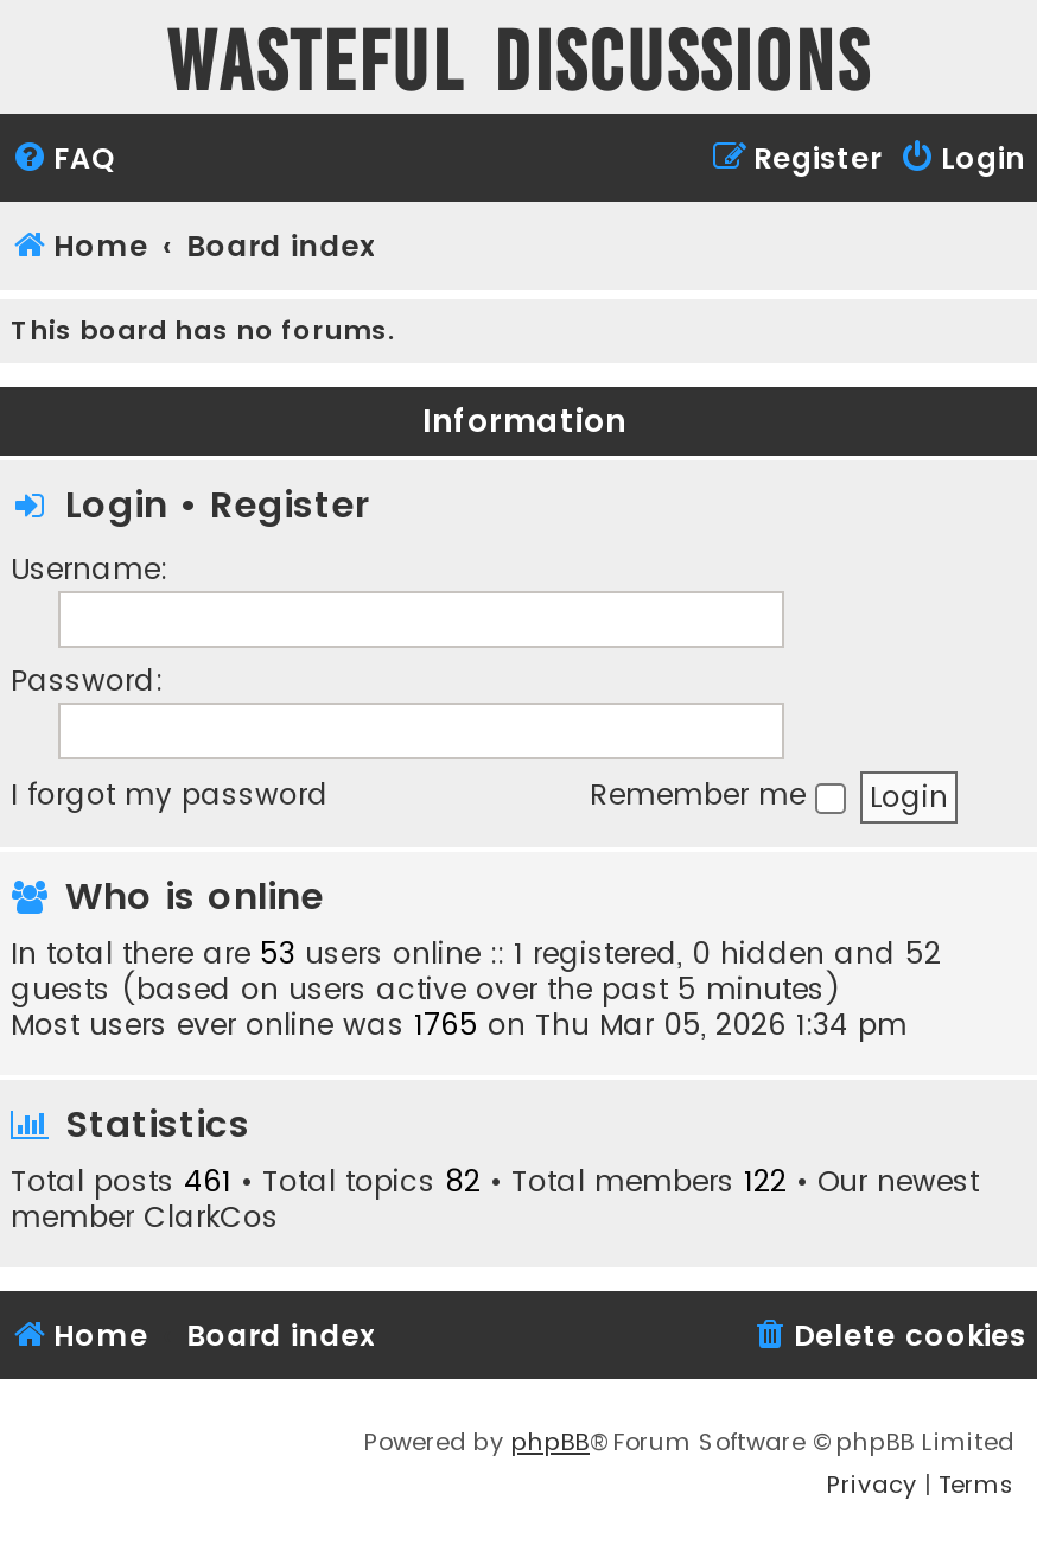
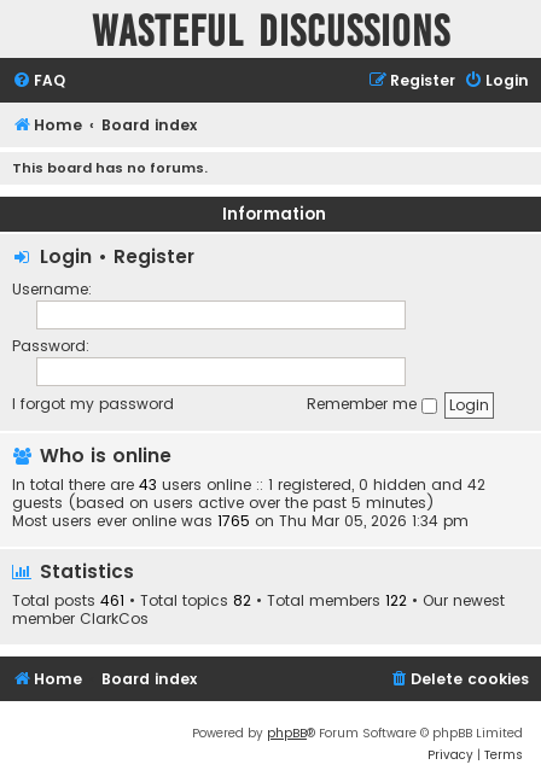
[11,933,941,974] In total there are 53 users online :: 1 registered, 0 hidden and 52 -> [12,475,485,495] In total there are 43 users online :: 1 registered, 0 hidden and 42

